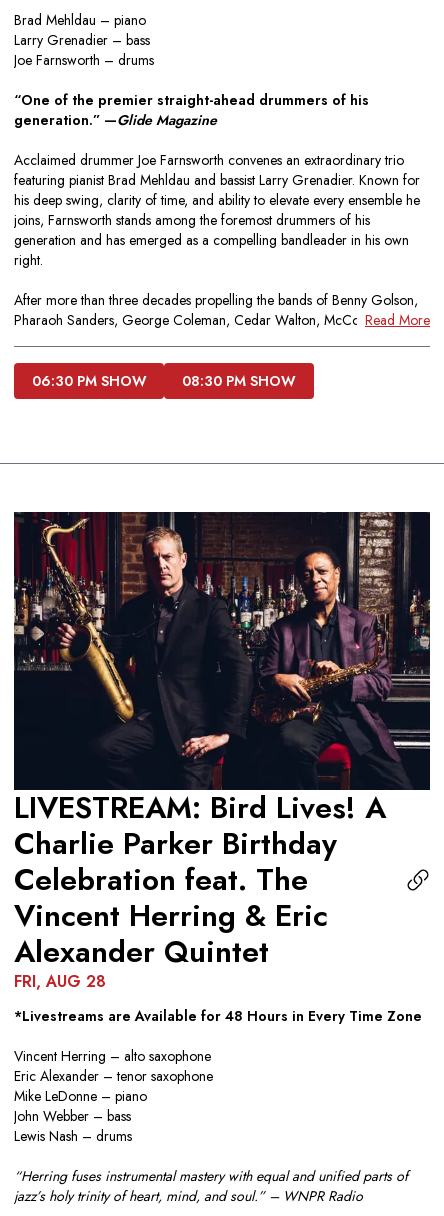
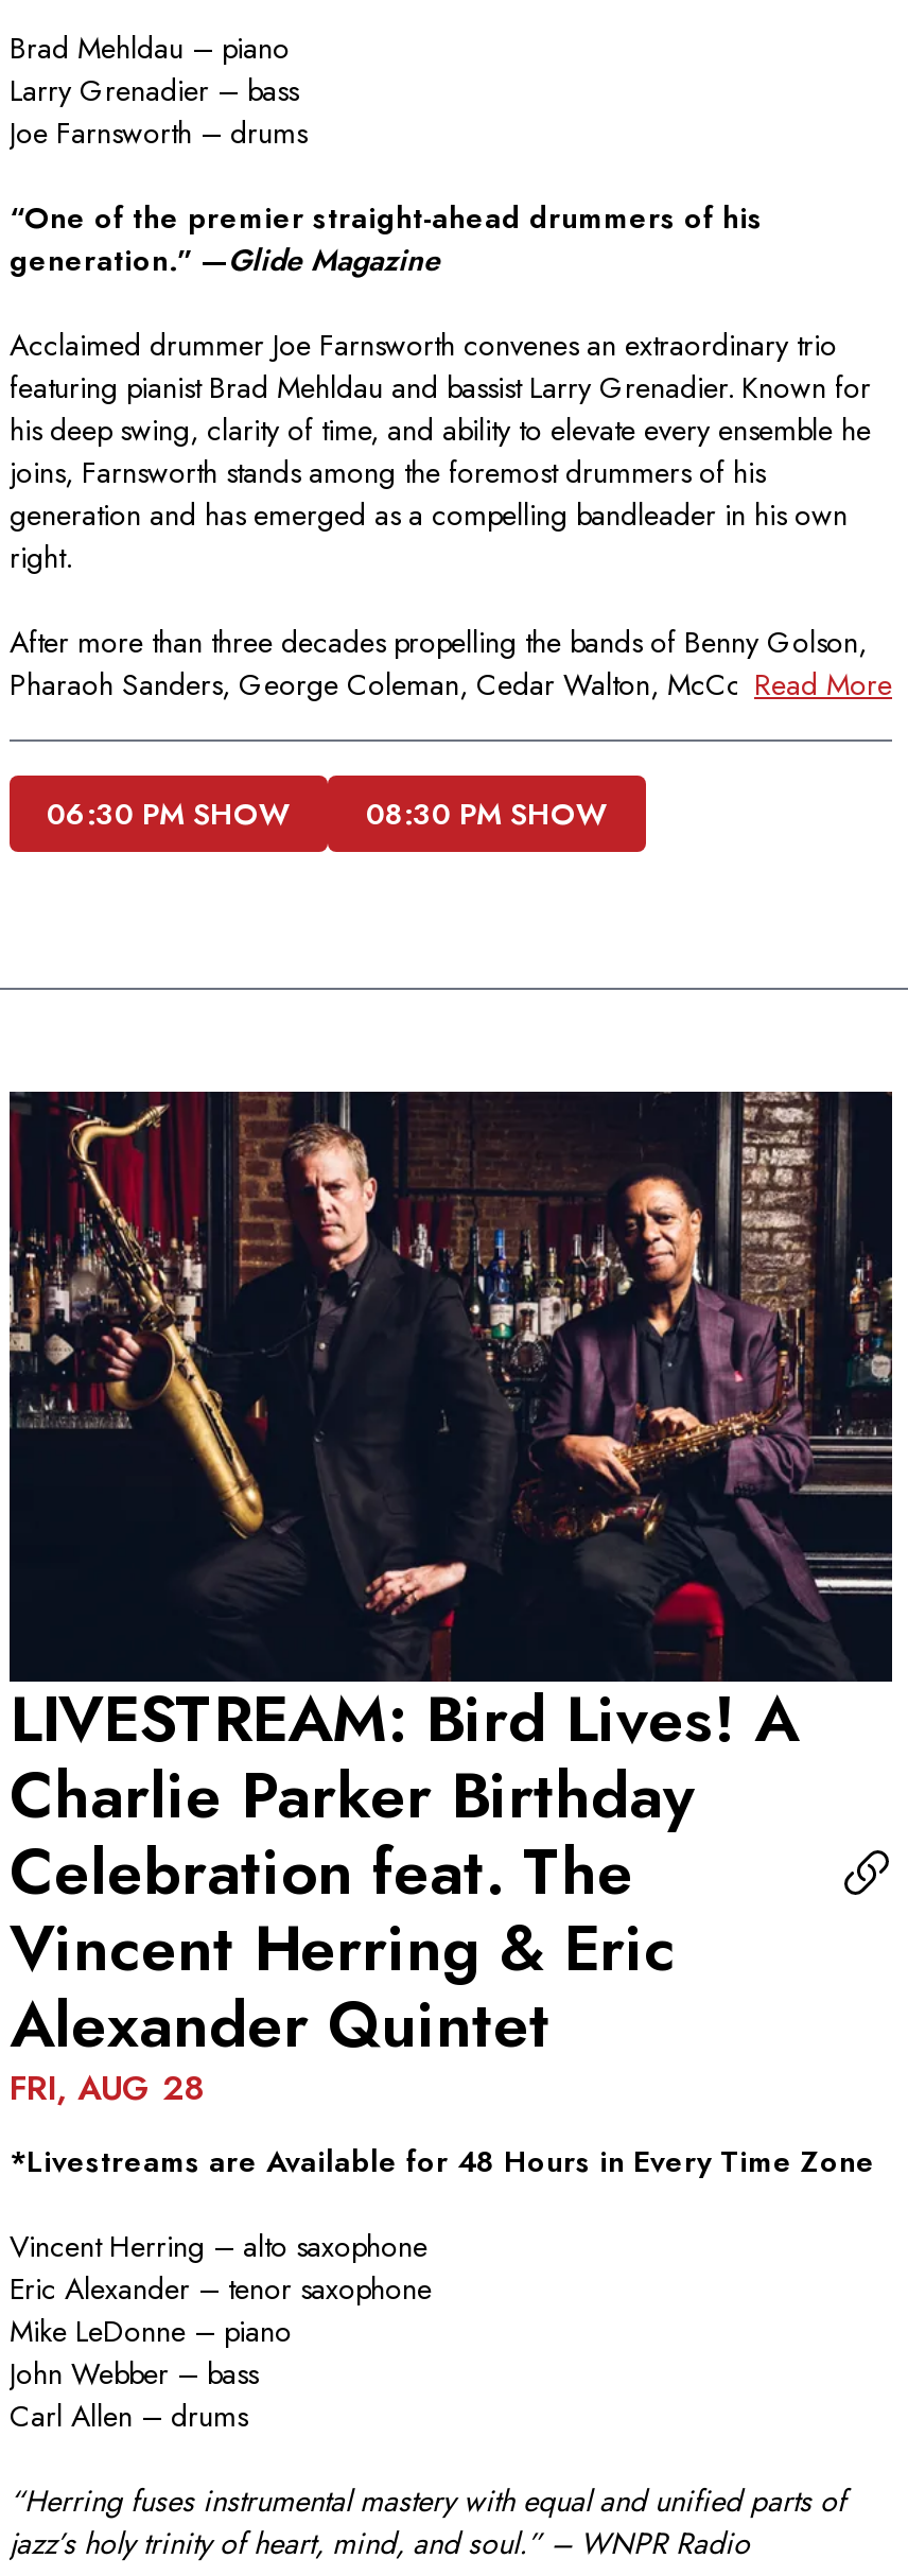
[14,1126,132,1146] Lewis Nash – drums -> [10,2395,247,2437] Carl Allen – drums

